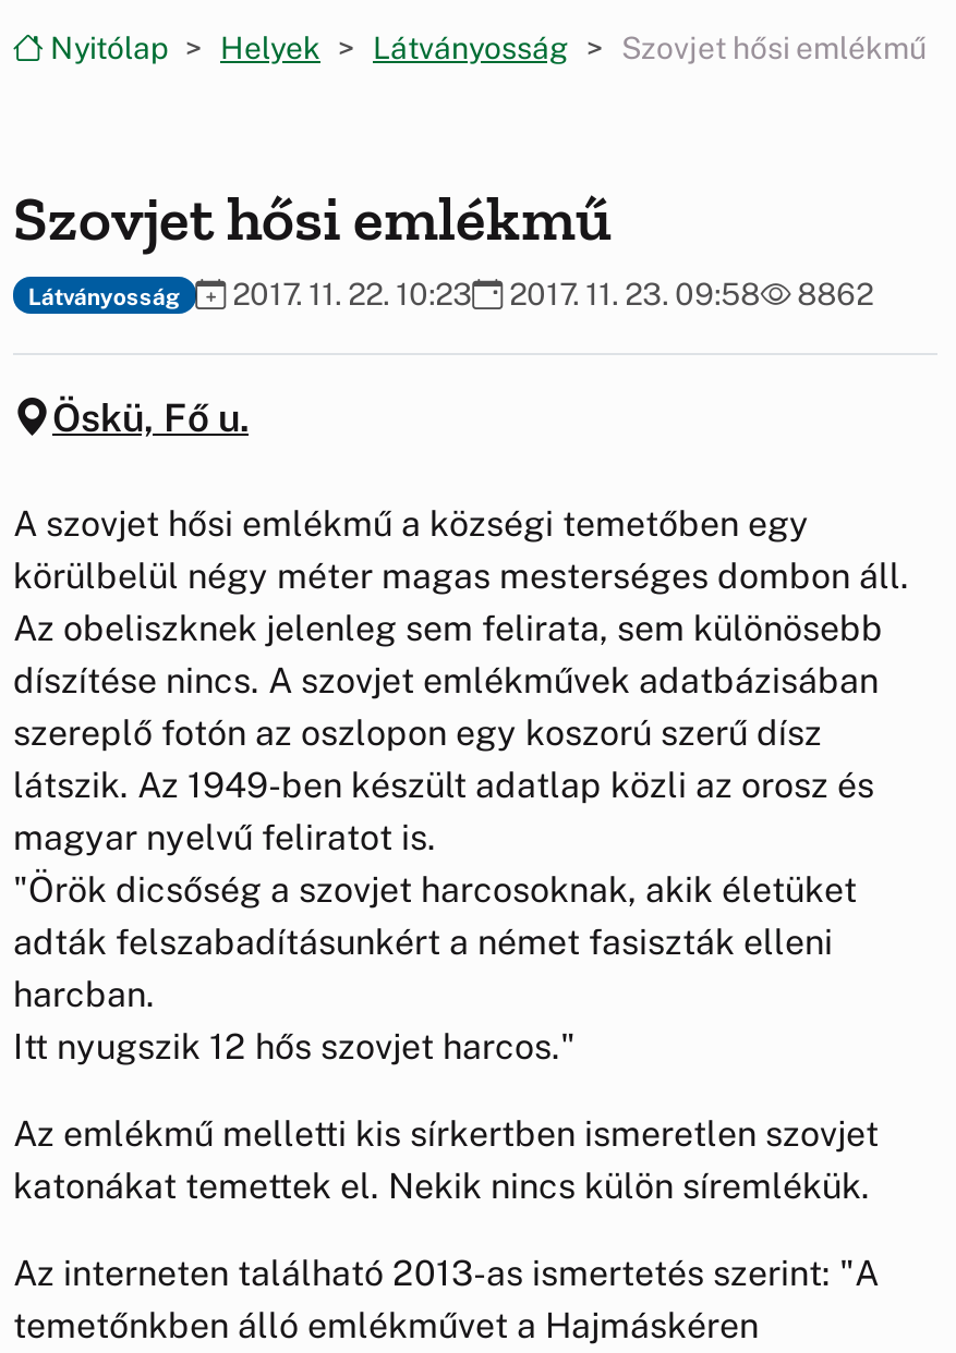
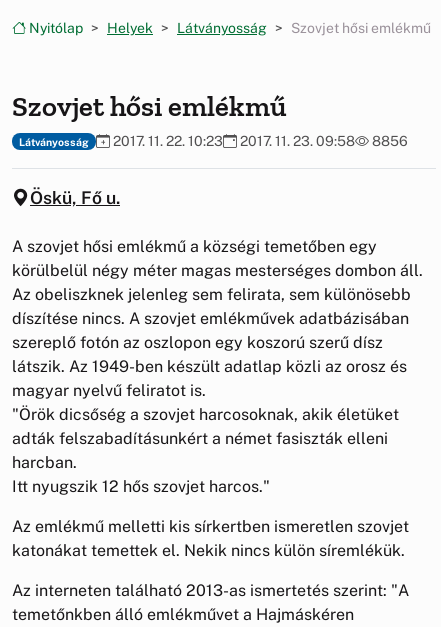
[28,276,873,311] Látványosság 2017. 11. 22. 10:23 2017. 11. 23. 09:58 8862 -> [19,133,408,149] Látványosság 2017. 11. 22. 10:23 2017. 11. 23. 09:58 8856

